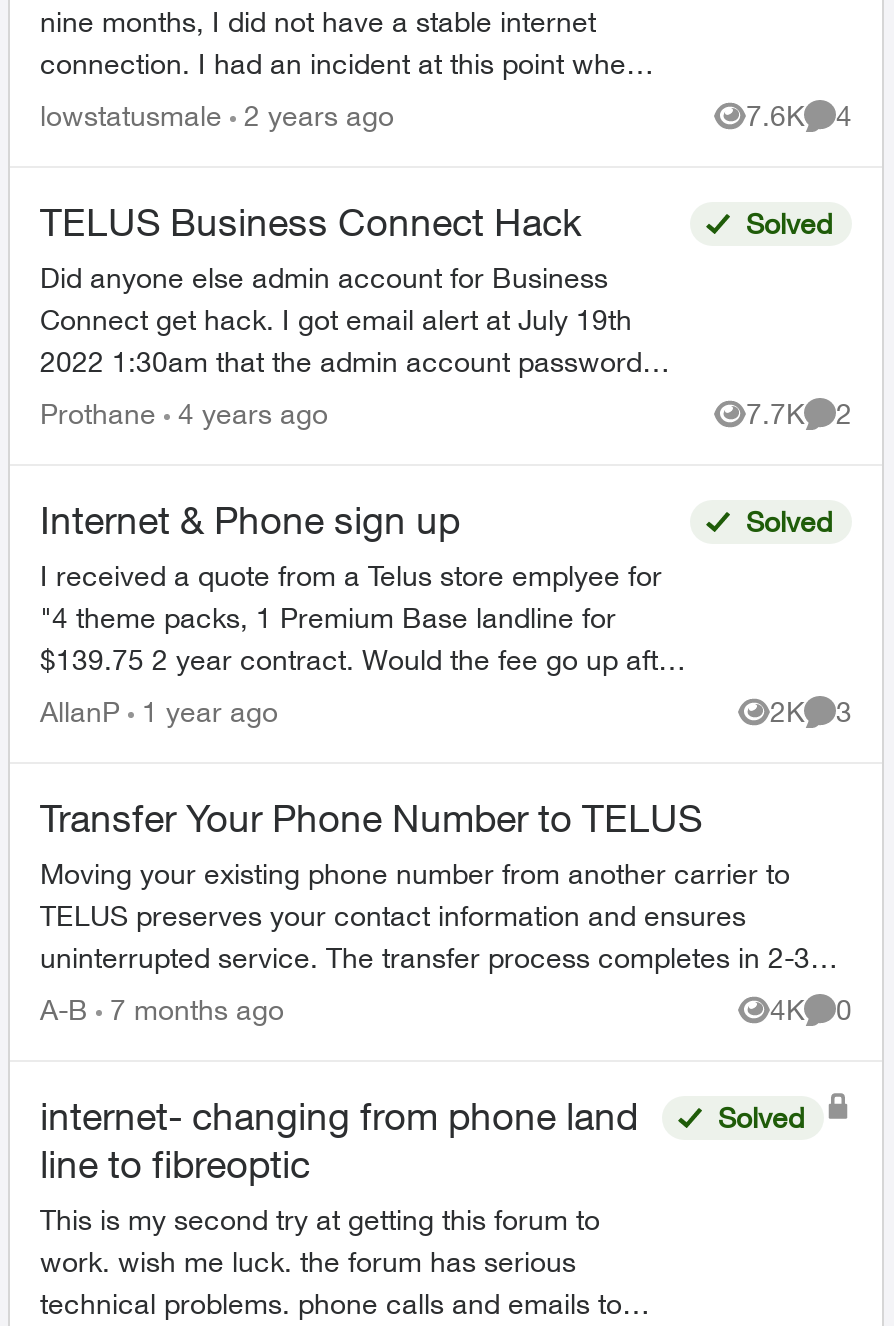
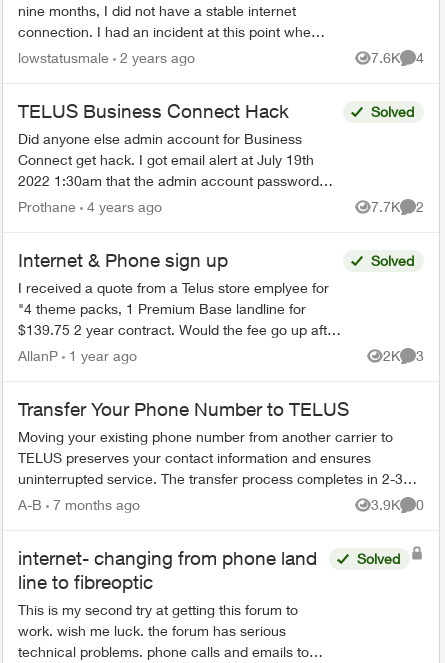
[770,992,852,1026] 4K 0 -> [371,496,424,513] 3.9K 0

